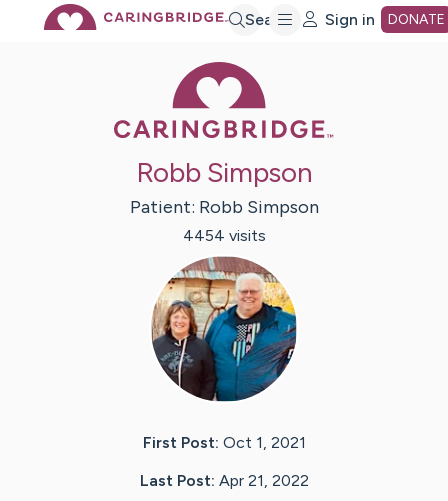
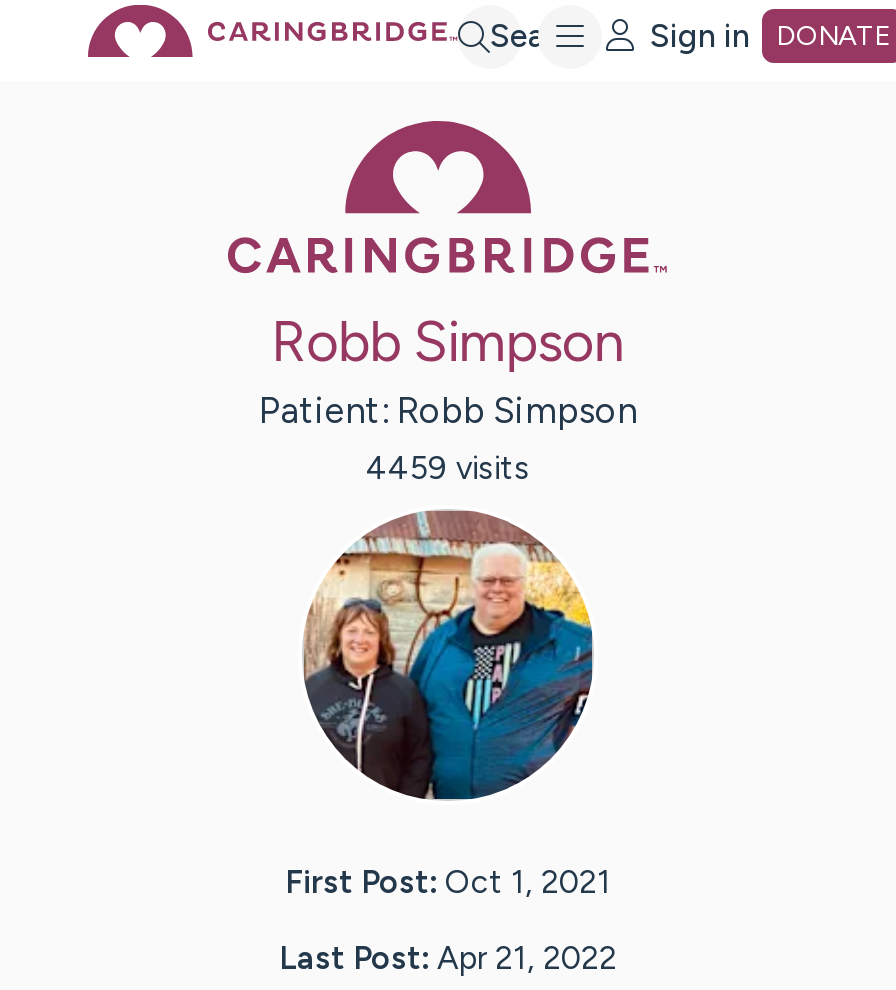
[182,226,265,245] 4454 visits -> [366,450,530,488] 4459 visits

